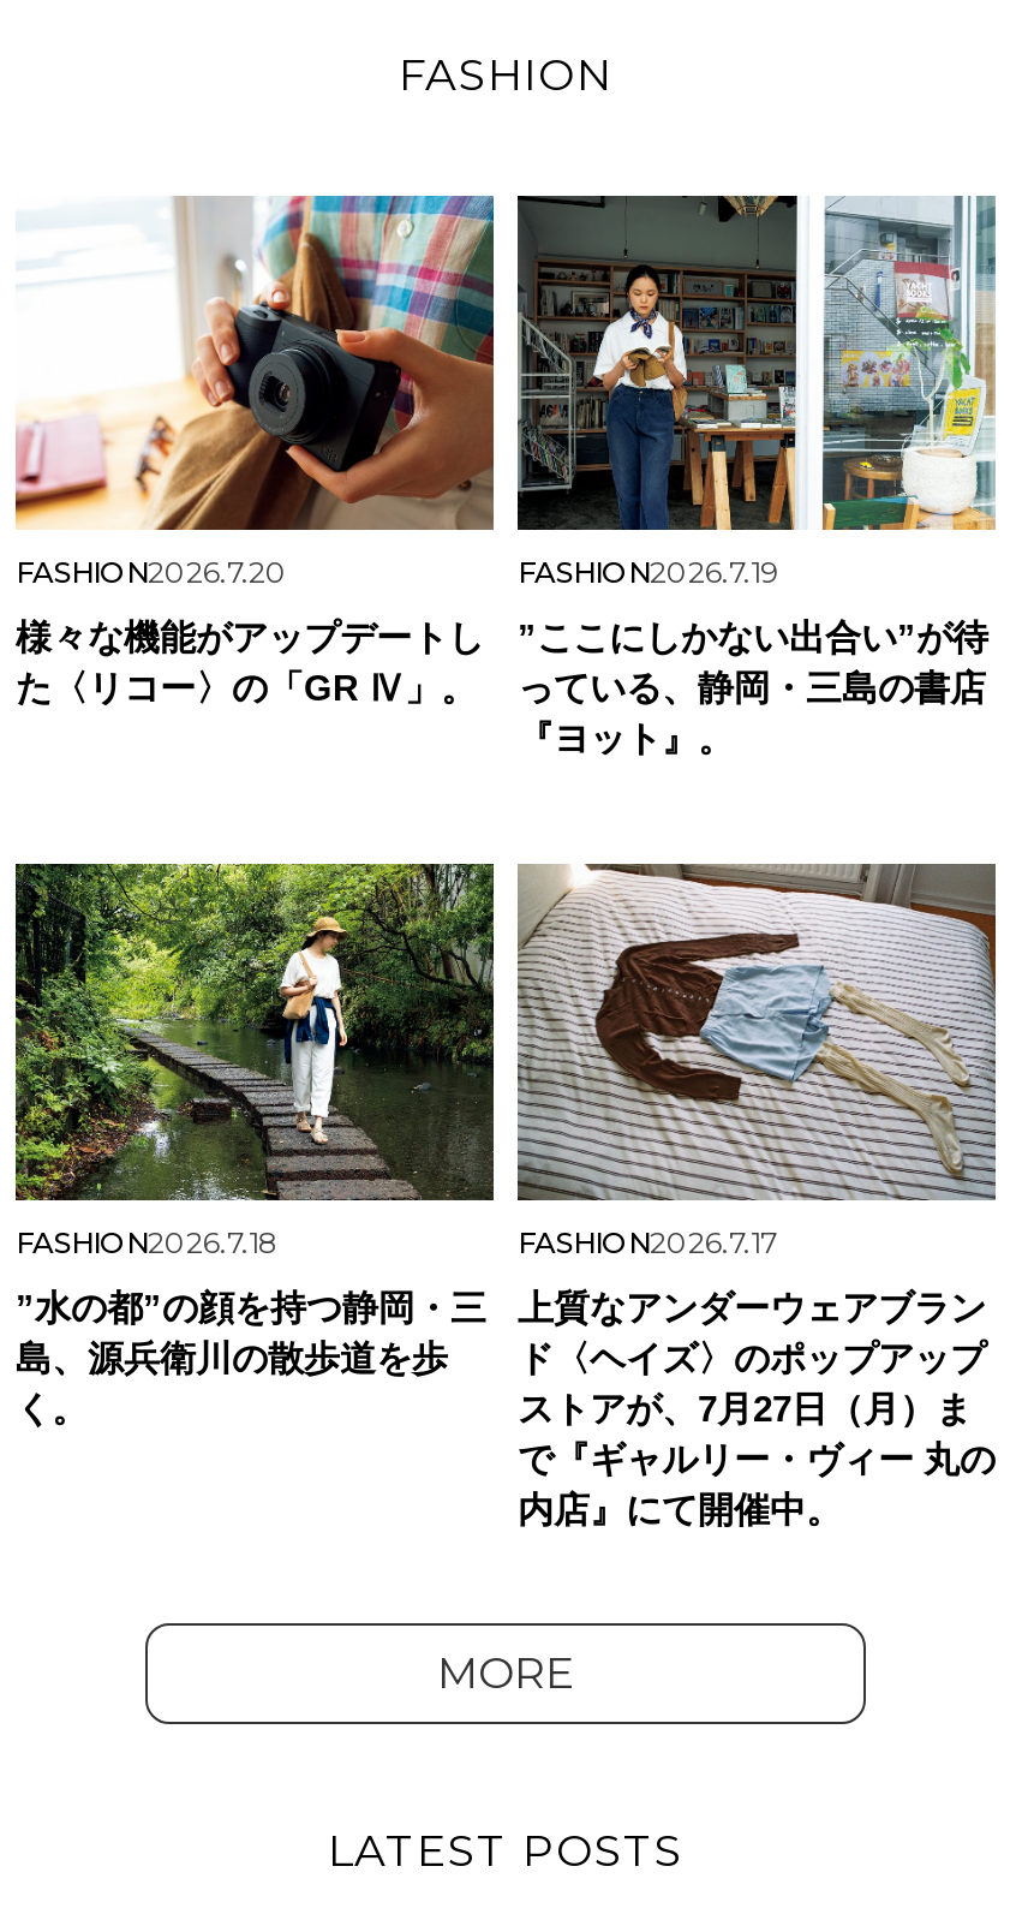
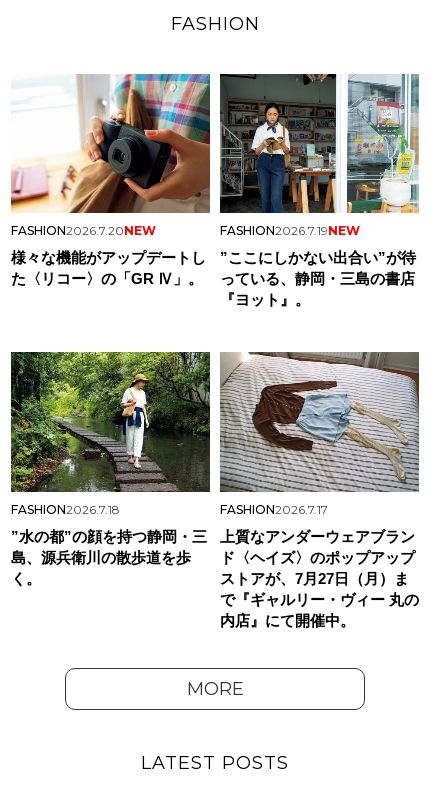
[16,554,287,590] FASHION2026.7.20 -> [11,223,156,238] FASHION2026.7.20NEW
[518,554,777,590] FASHION2026.7.19 -> [220,223,360,238] FASHION2026.7.19NEW

